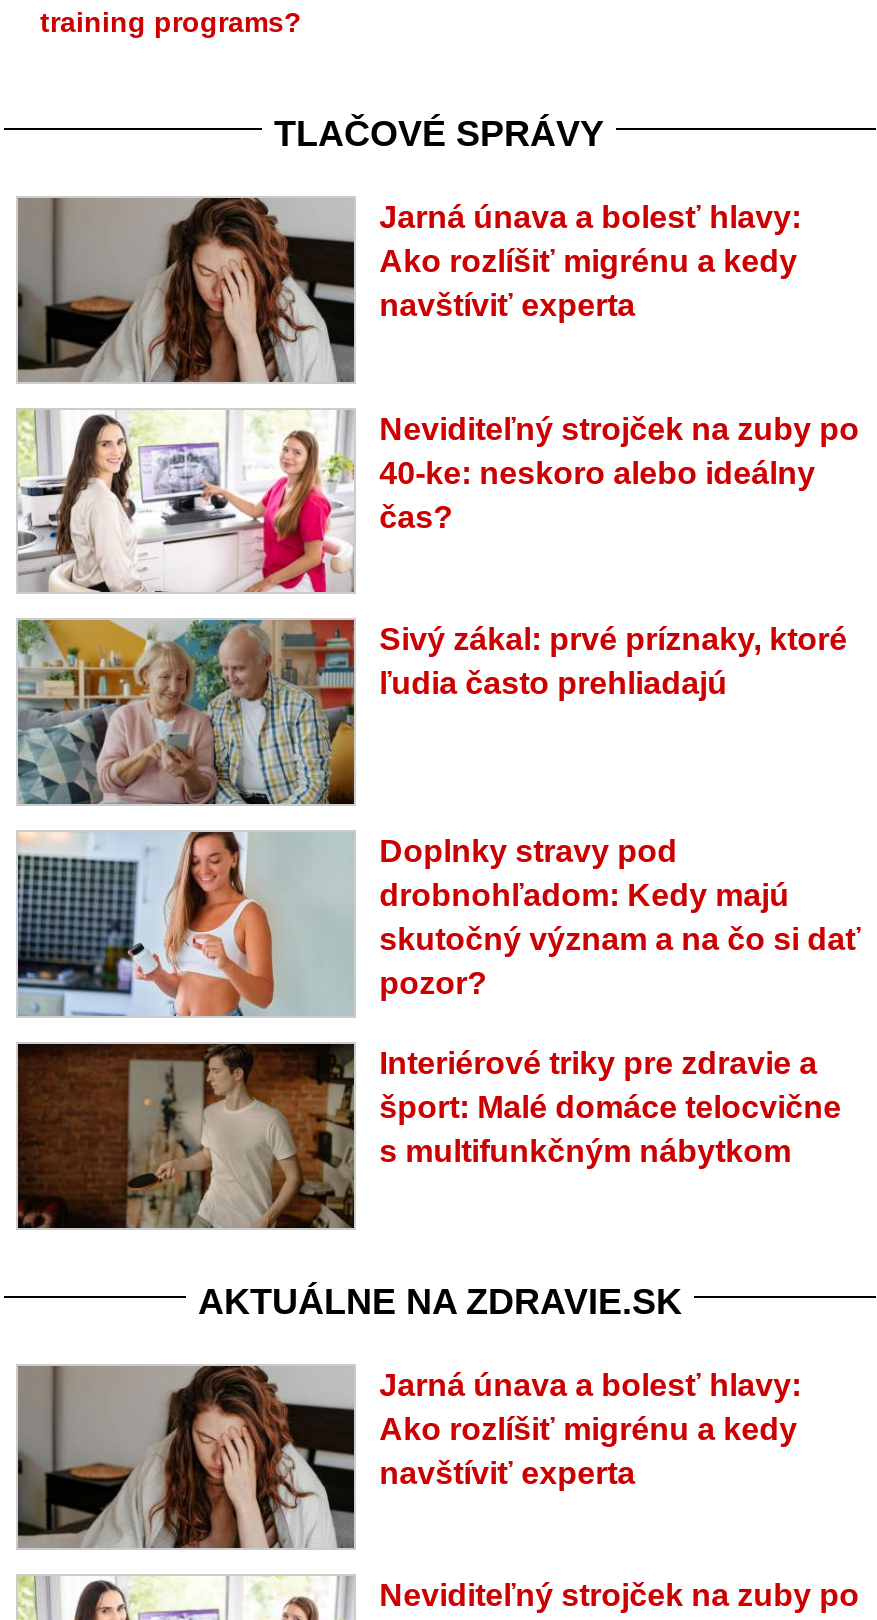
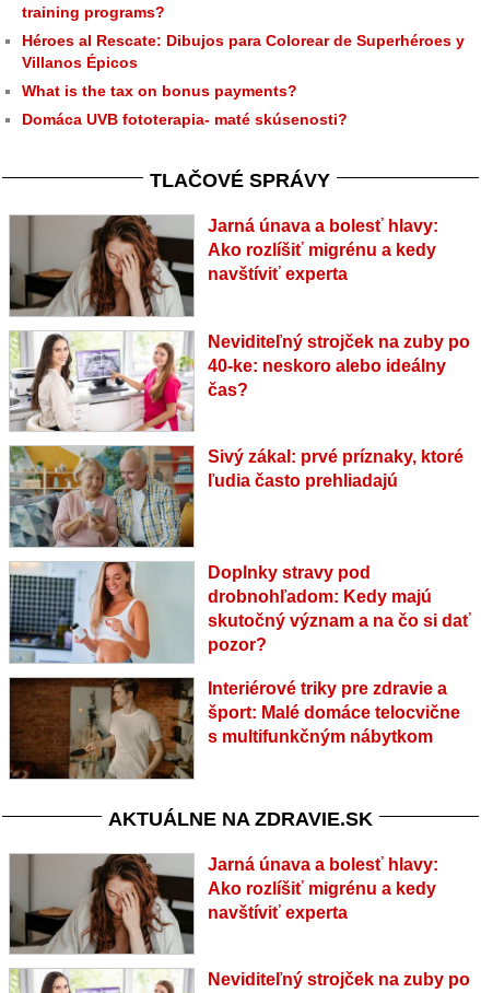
none -> [22,32,465,128] Héroes al Rescate: Dibujos para Colorear de Superhéroes y | Villanos Épicos | What is the tax on bonus payments? | Domáca UVB fototerapia- maté skúsenosti?

